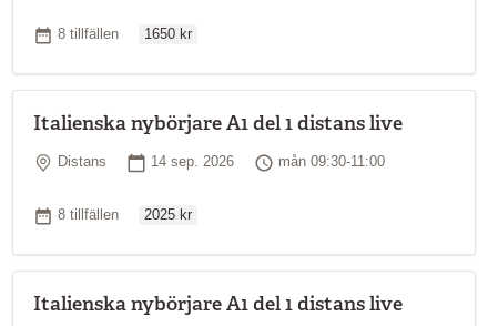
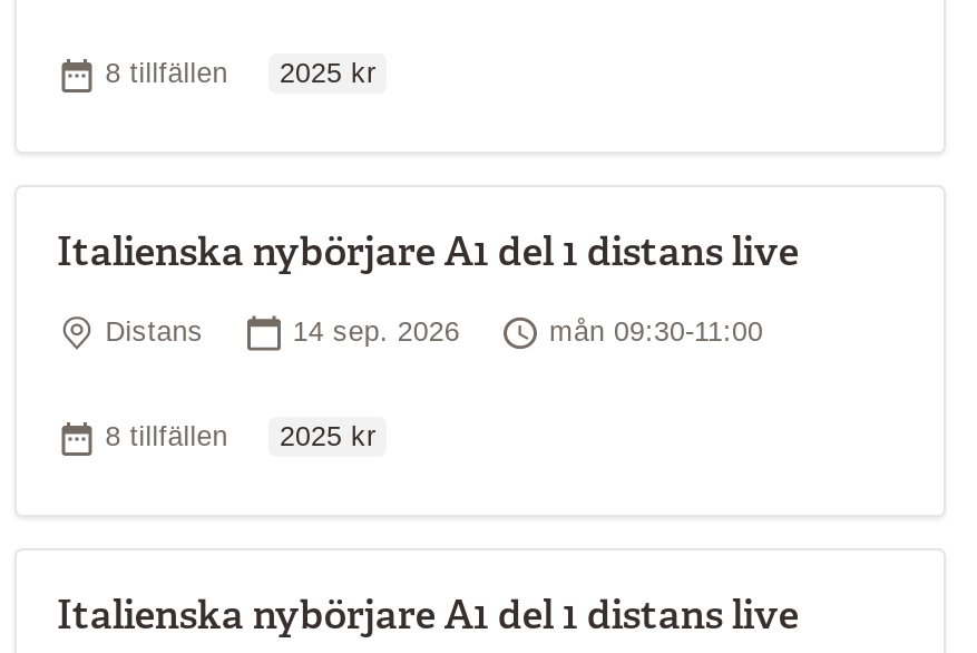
[144,27,192,42] 1650 kr -> [280,58,375,89] 2025 kr

